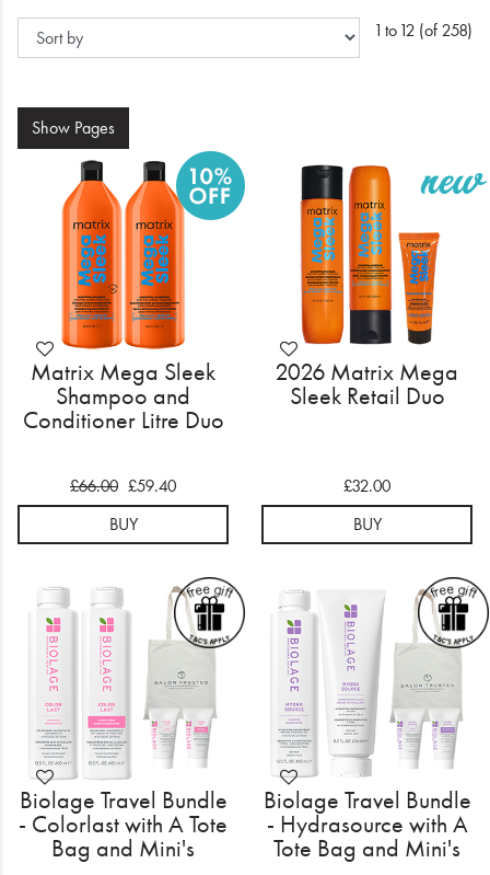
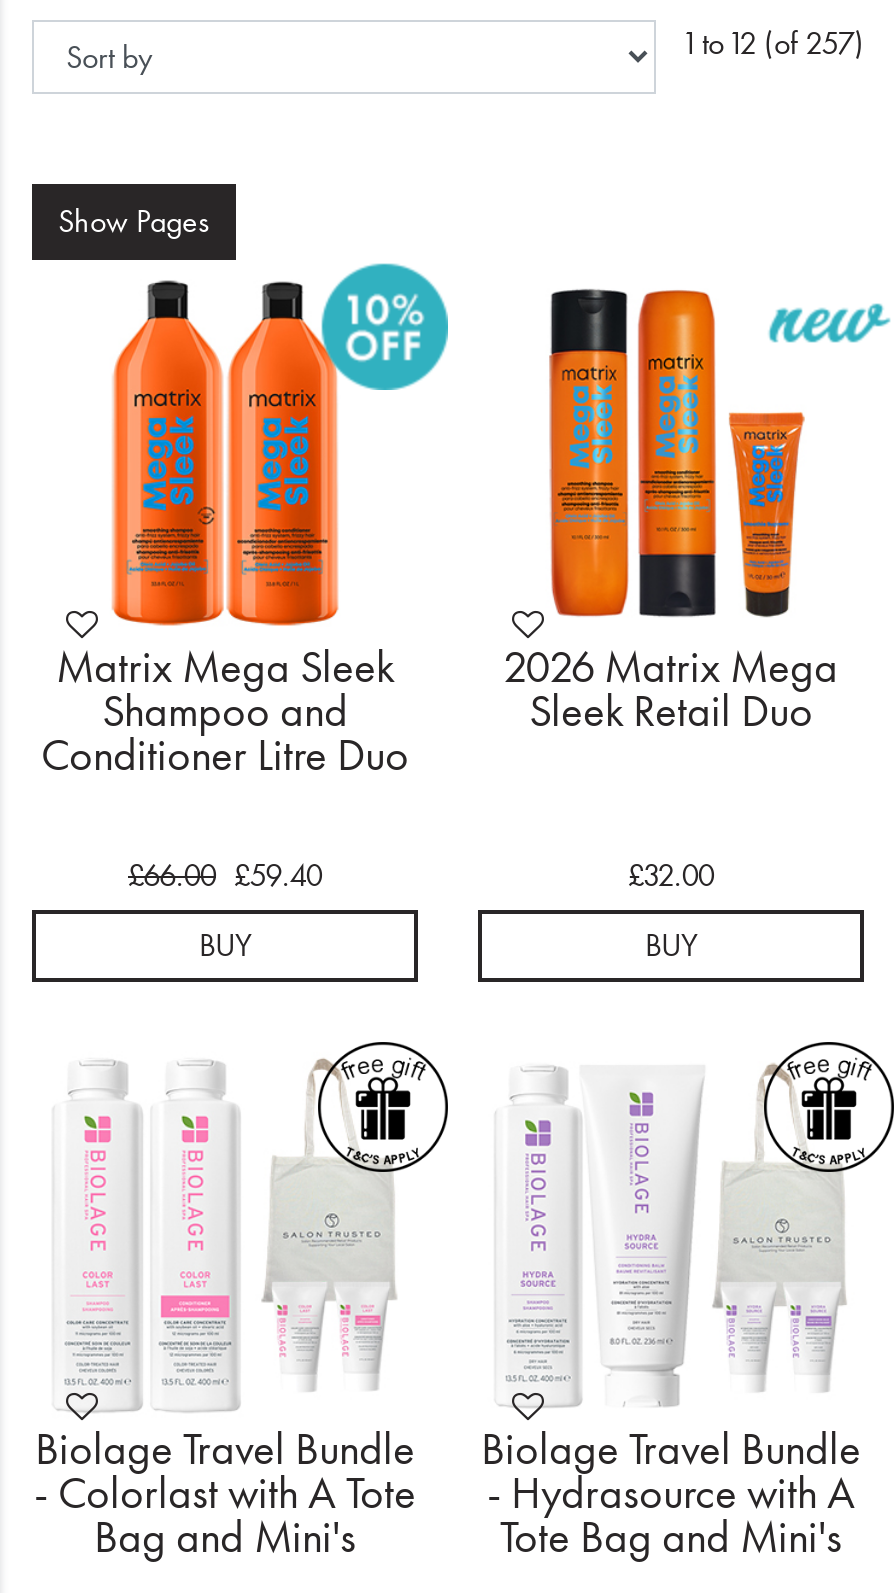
[376,19,472,42] 1 to 12 (of 258) -> [686,22,864,64] 1 to 12 (of 257)

